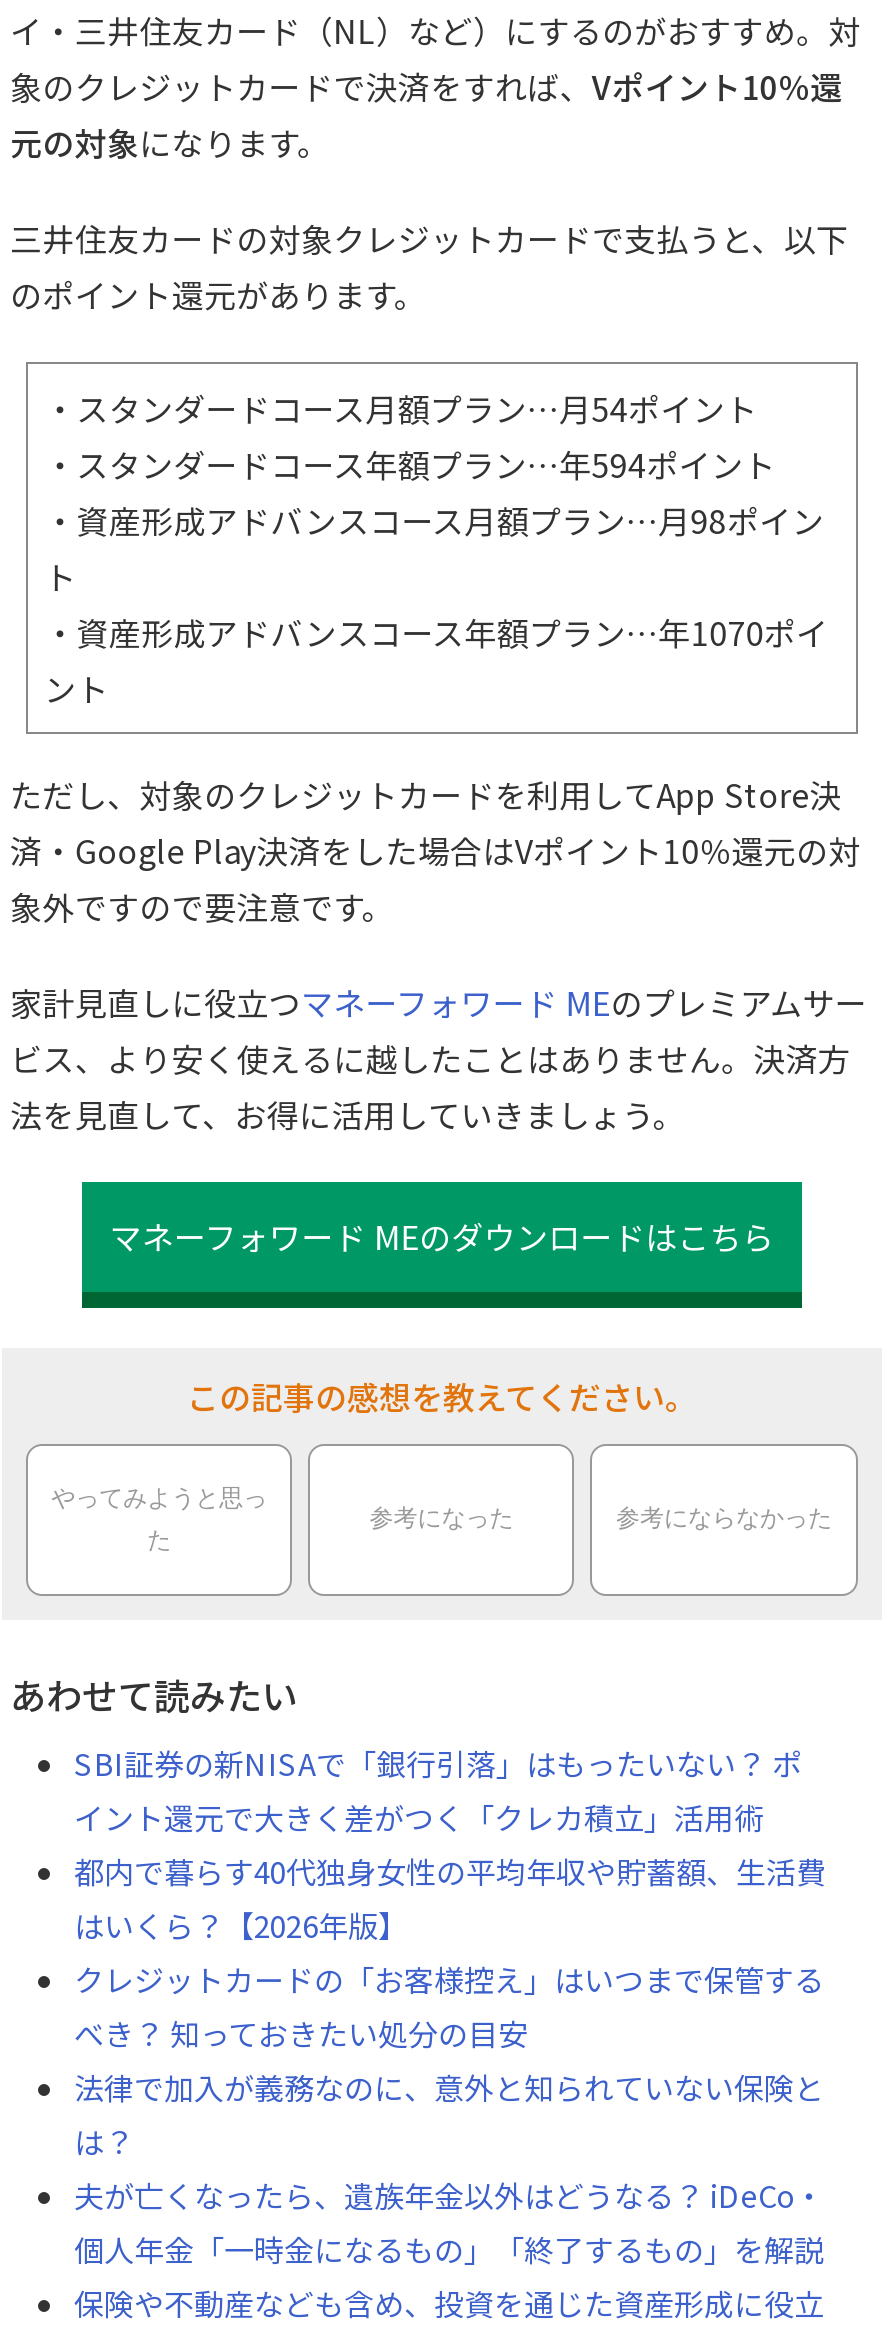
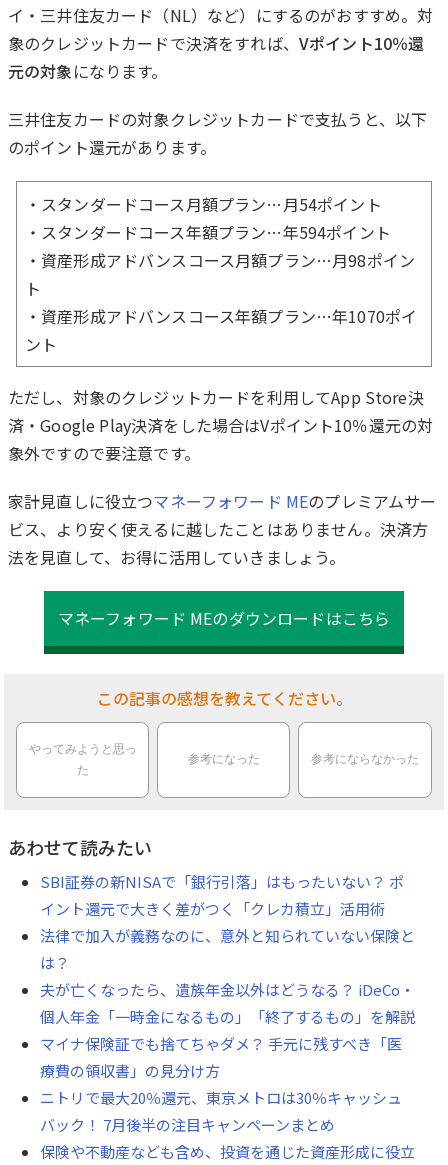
[74,1850,826,2054] 都内で暮らす40代独身女性の平均年収や貯蓄額、生活費 | はいくら？【2026年版】 | クレジットカードの「お客様控え」はいつまで保管する | べき？ 知っておきたい処分の目安 -> none
moved [74,2066,824,2270] -> [40,925,415,1027]: 法律で加入が義務なのに、意外と知られていない保険と | は？ | 夫が亡くなったら、遺族年金以外はどうなる？ iDeCo・ | 個人年金「一時金になるもの」「終了するもの」を解説
none -> [40,1033,402,1135] マイナ保険証でも捨てちゃダメ？ 手元に残すべき「医 | 療費の領収書」の見分け方 | ニトリで最大20％還元、東京メトロは30％キャッシュ | バック！ 7月後半の注目キャンペーンまとめ

